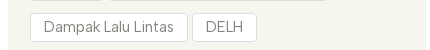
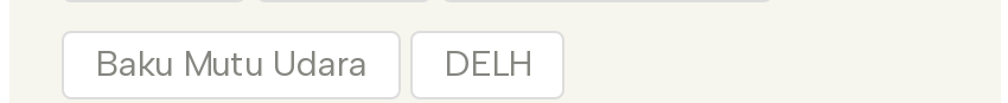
[44,18,174,36] Dampak Lalu Lintas -> [95,43,368,85] Baku Mutu Udara

